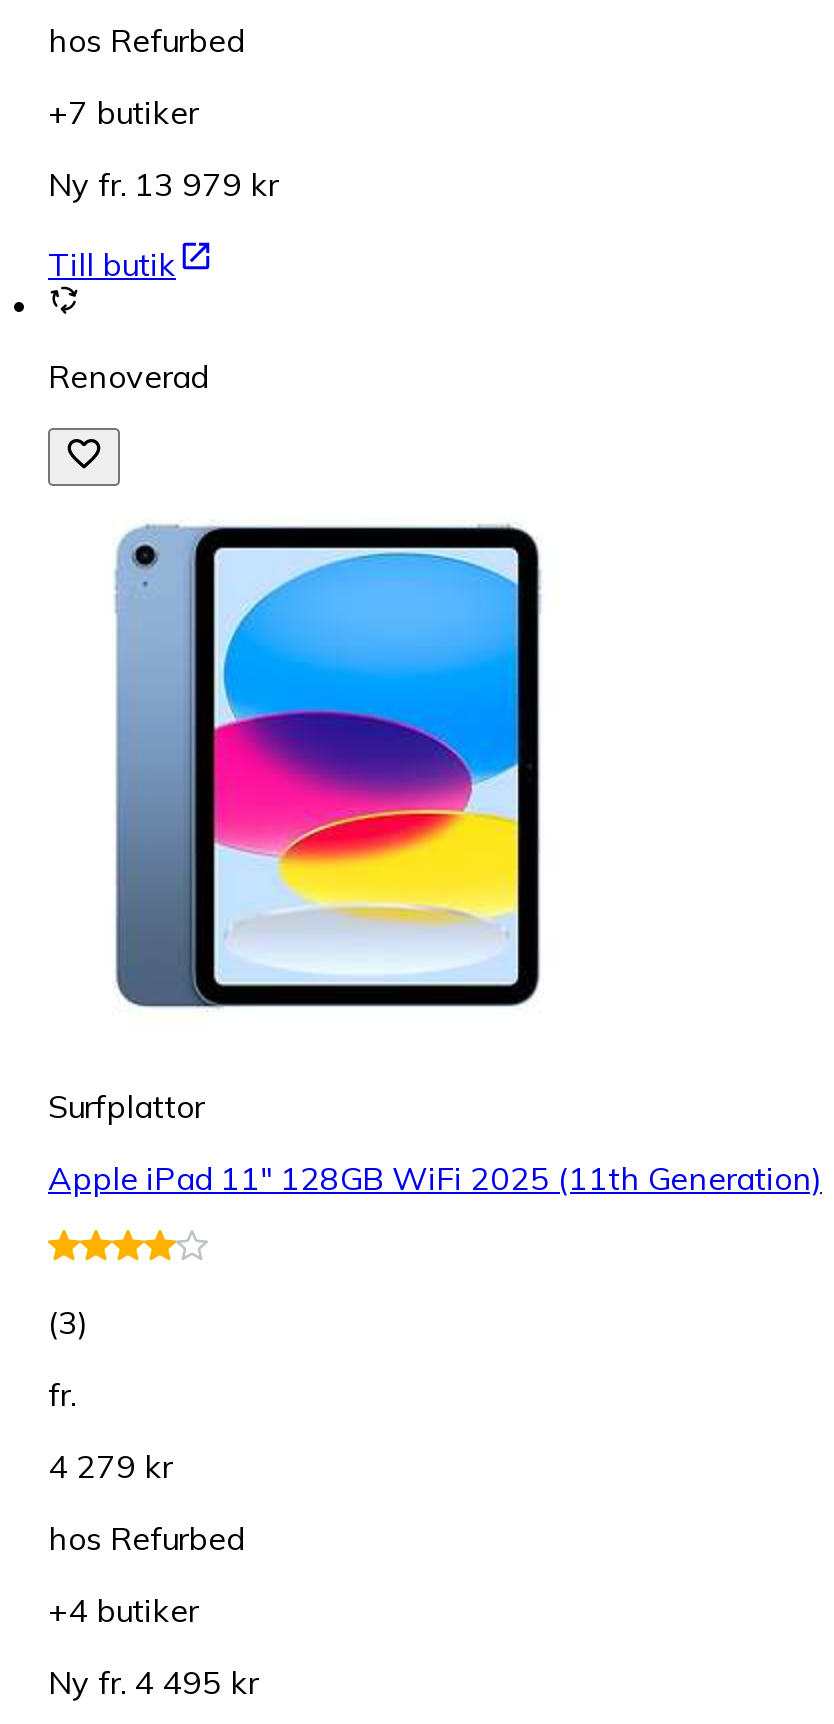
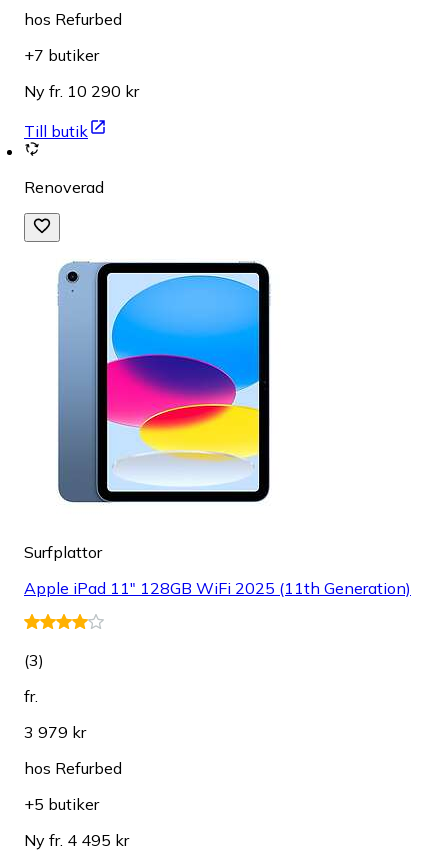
[48,165,278,205] Ny fr. 13 979 kr -> [24,81,139,101] Ny fr. 10 290 kr
[48,1447,172,1487] 4 279 kr -> [24,722,86,742] 3 979 kr
[48,1591,198,1631] +4 butiker -> [24,794,99,814] +5 butiker

